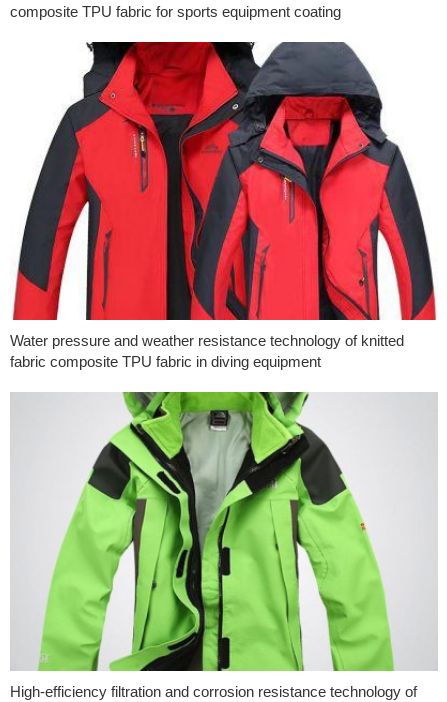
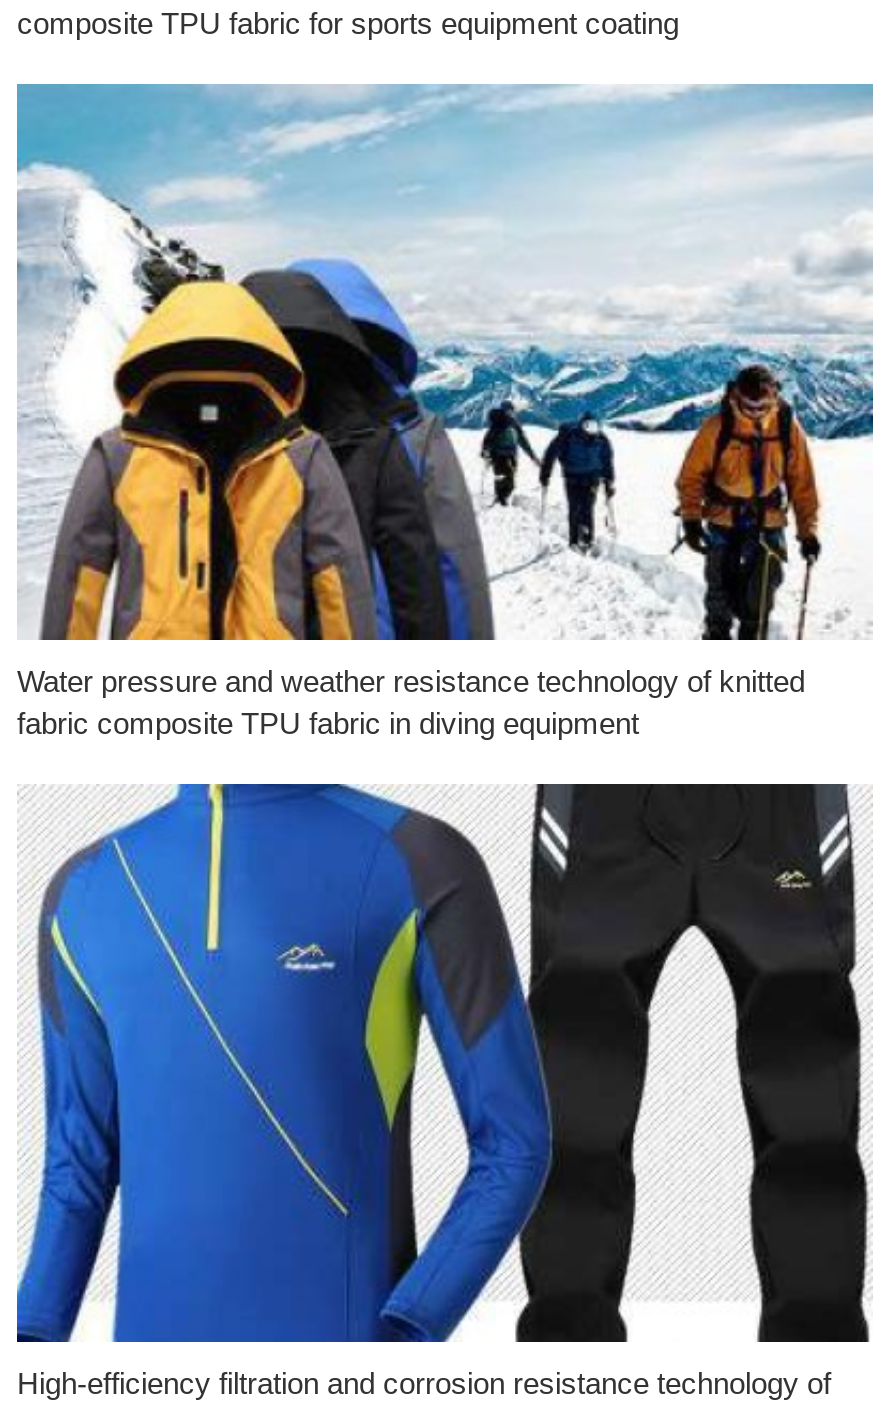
[10,41,438,321] [image] -> [15,82,875,642] [image]
[10,391,437,672] [image] -> [15,782,869,1344] [image]

